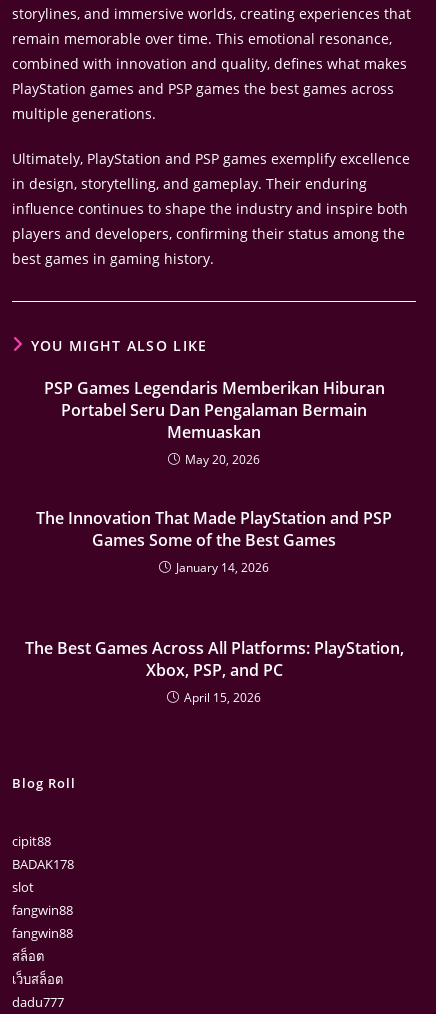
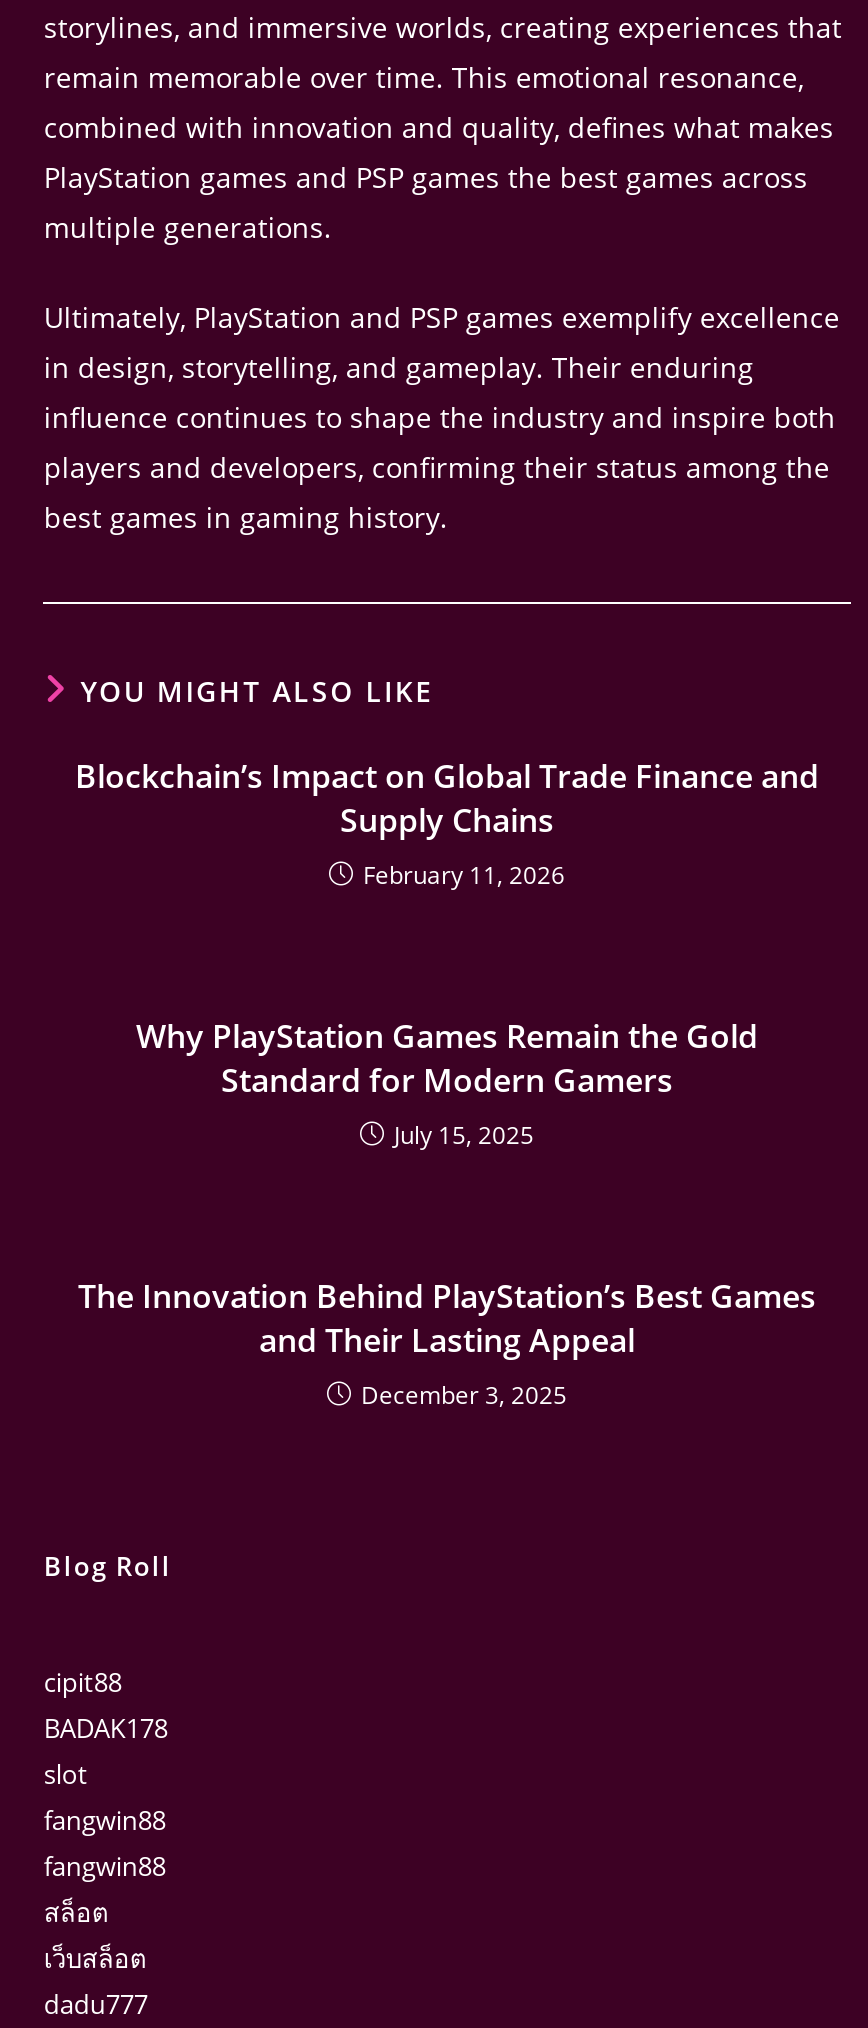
[43,377,384,468] PSP Games Legendaris Memberikan Hiburan | Portabel Seru Dan Pengalaman Bermain | Memuaskan | May 20, 2026 -> [75,754,819,892] Blockchain’s Impact on Global Trade Finance and | Supply Chains | February 11, 2026
[36,507,392,576] The Innovation That Made PlayStation and PSP | Games Some of the Best Games | January 14, 2026 -> [136,1014,758,1152] Why PlayStation Games Remain the Gold | Standard for Modern Gamers | July 15, 2025
[24,637,403,706] The Best Games Across All Platforms: PlayStation, | Xbox, PSP, and PC | April 15, 2026 -> [78,1274,816,1412] The Innovation Behind PlayStation’s Best Games | and Their Lasting Appeal | December 3, 2025

